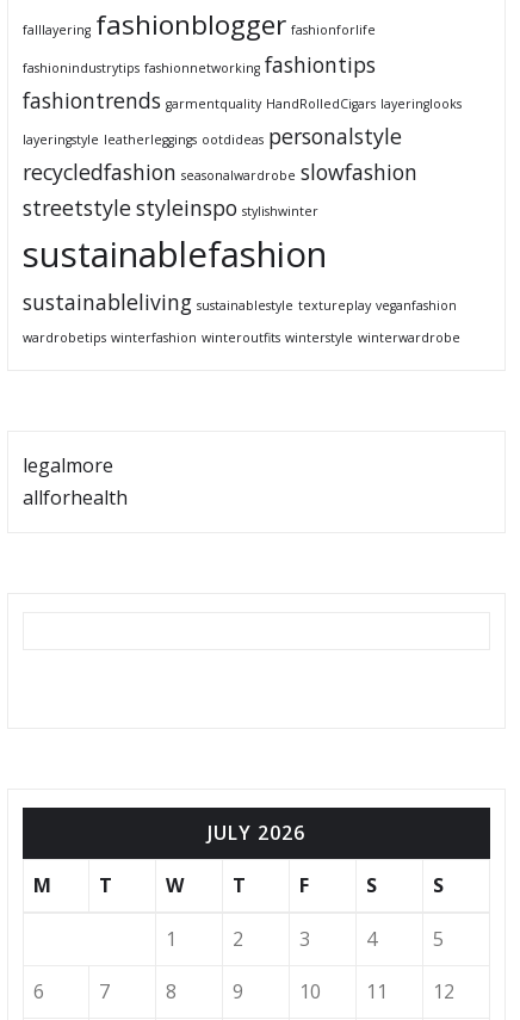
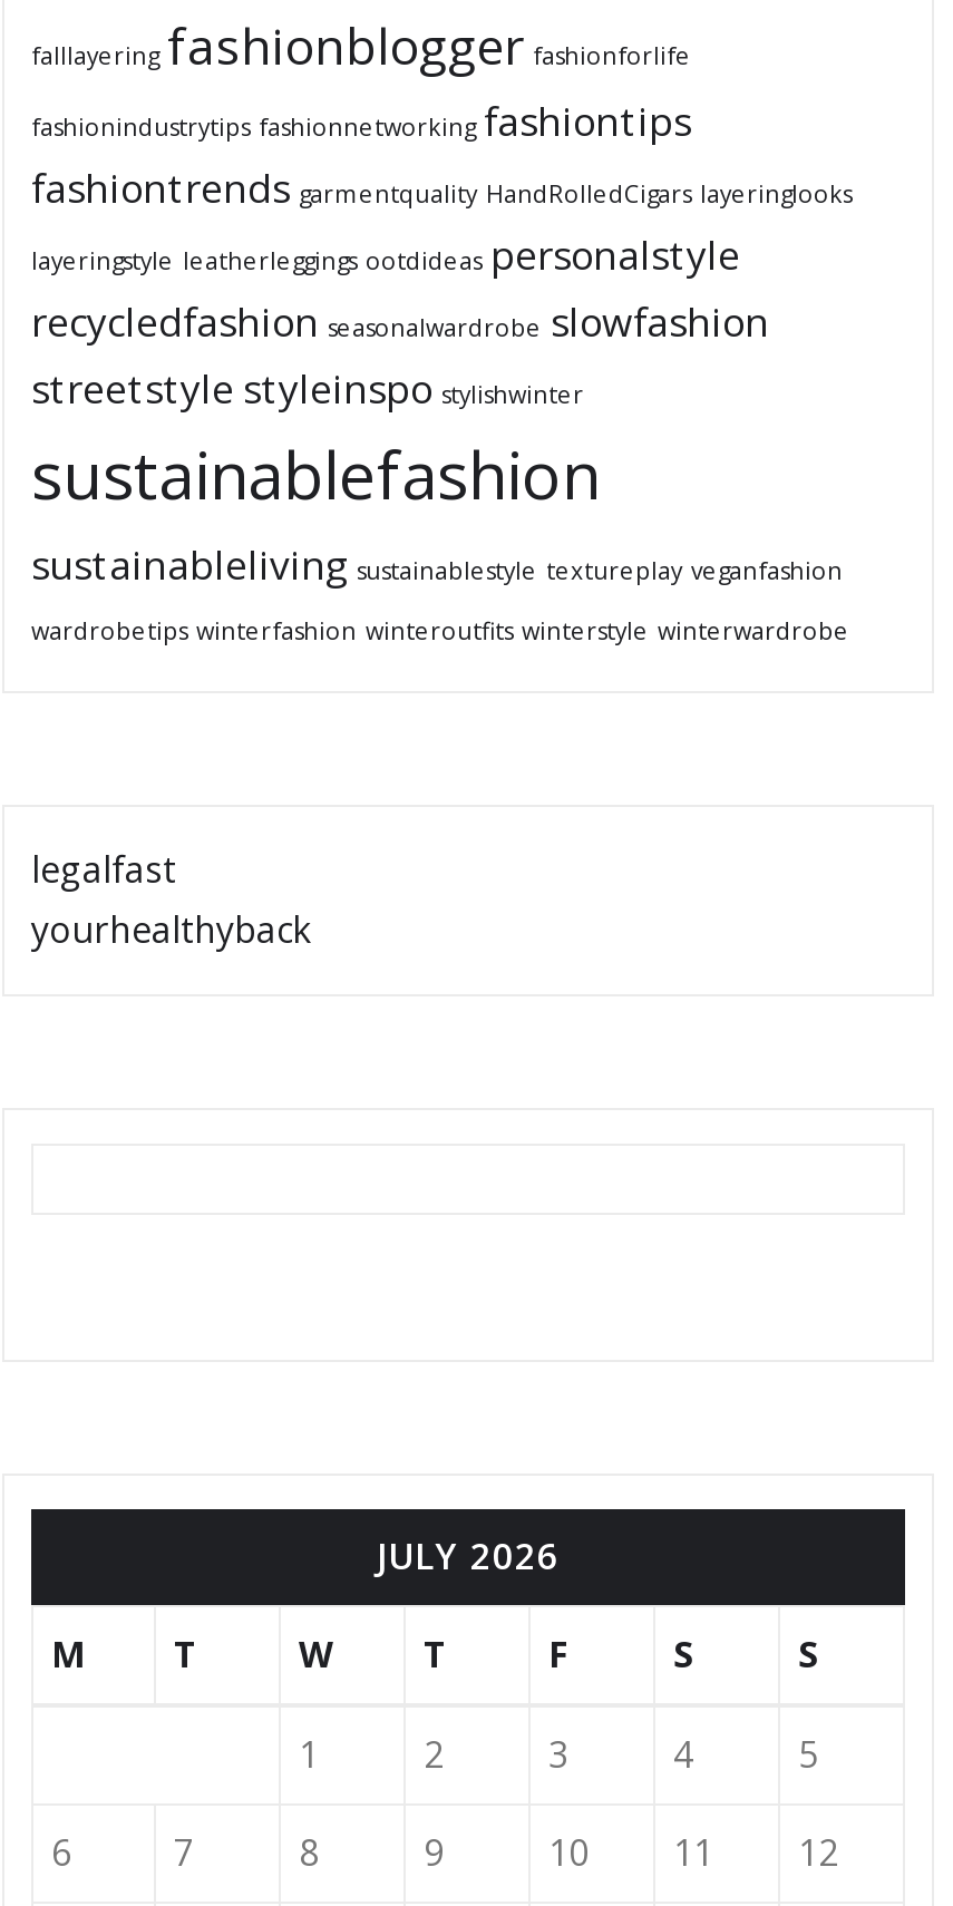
[23,452,128,511] legalmore | allforhealth -> [31,845,312,954] legalfast | yourhealthyback

